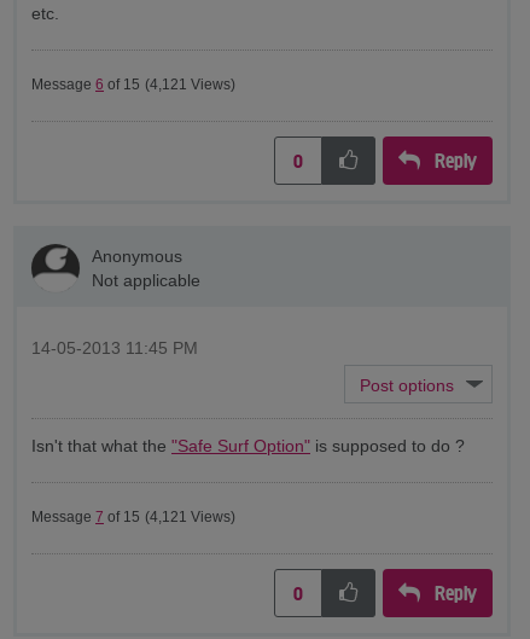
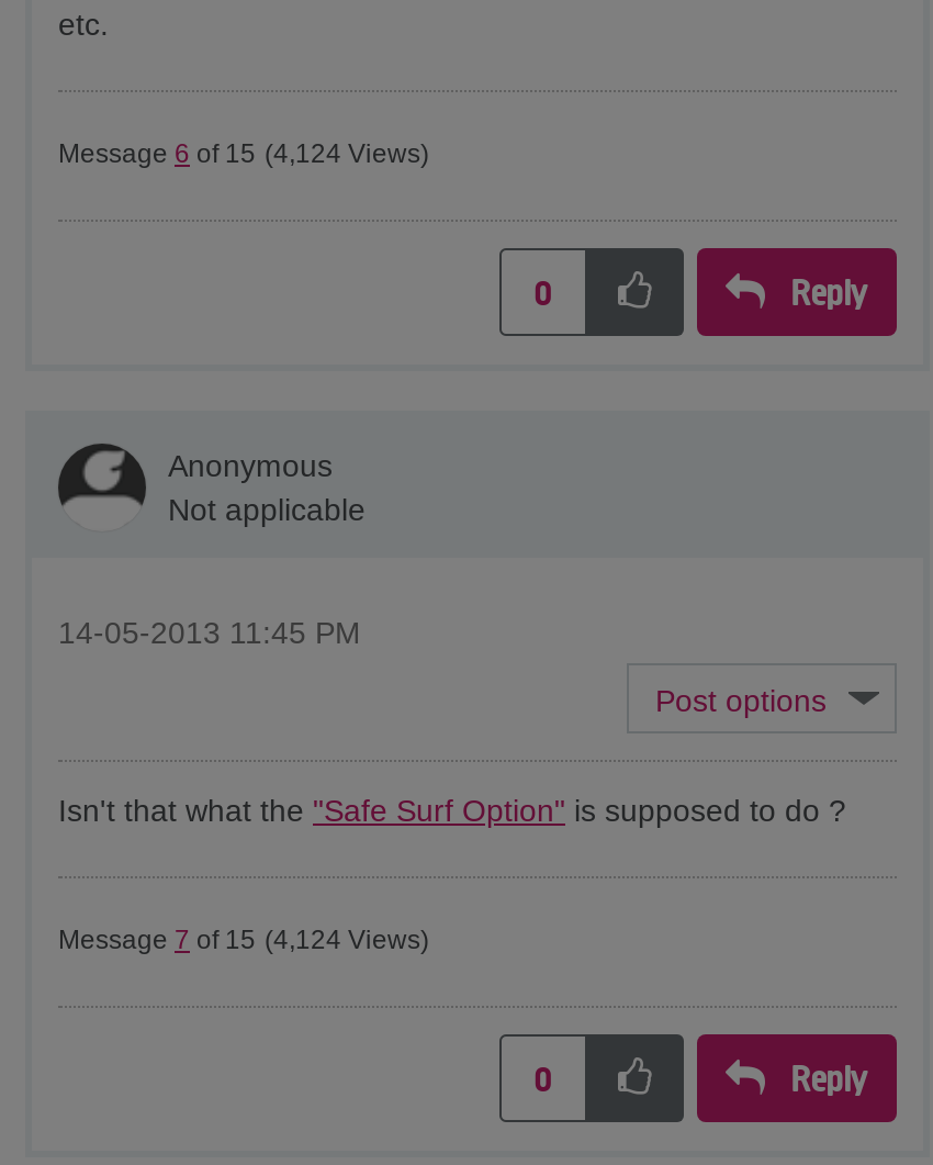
[31,76,235,93] Message 6 of 15 (4,121 Views) -> [58,138,429,169] Message 6 of 15 (4,124 Views)
[31,509,235,525] Message 7 of 15 (4,121 Views) -> [58,925,429,955] Message 7 of 15 (4,124 Views)

